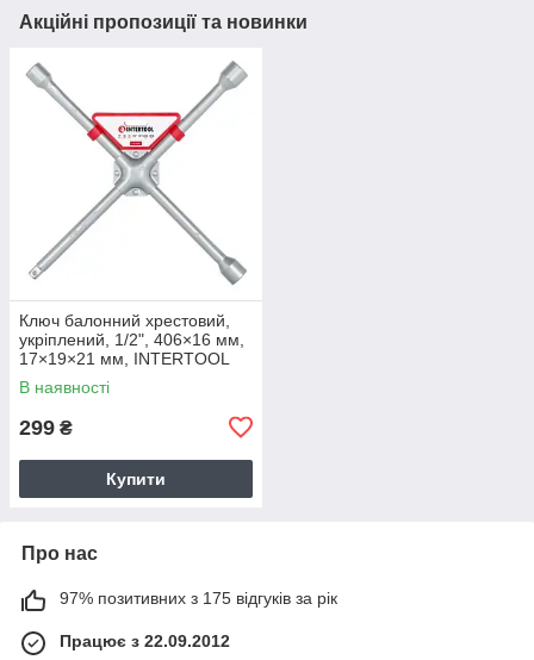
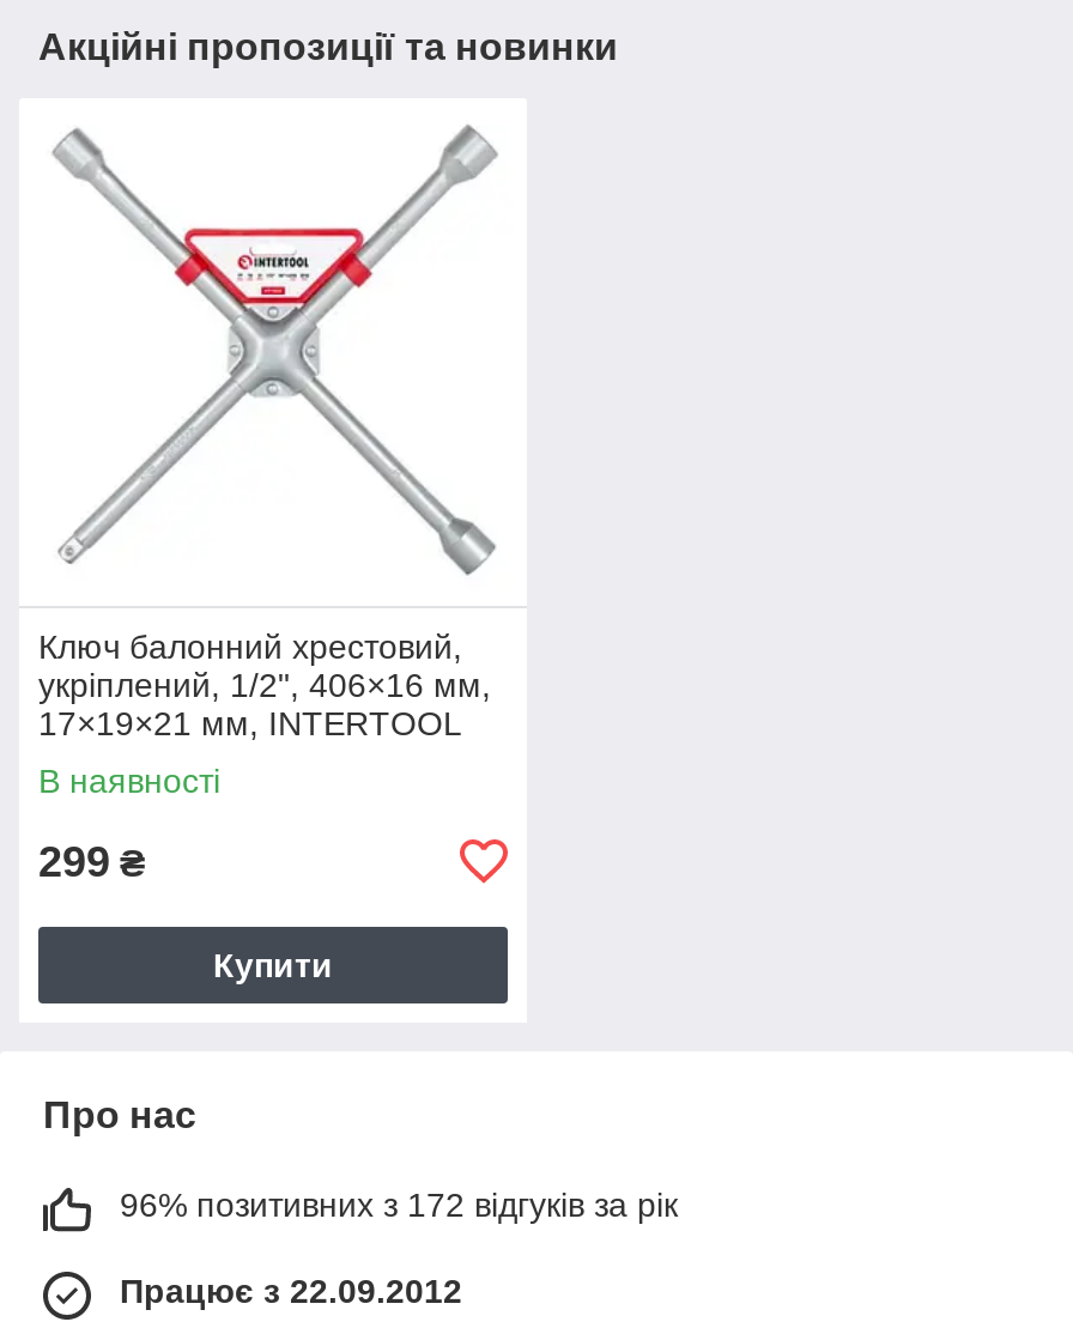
[60,588,337,607] 97% позитивних з 175 відгуків за рік -> [120,1185,678,1223] 96% позитивних з 172 відгуків за рік

